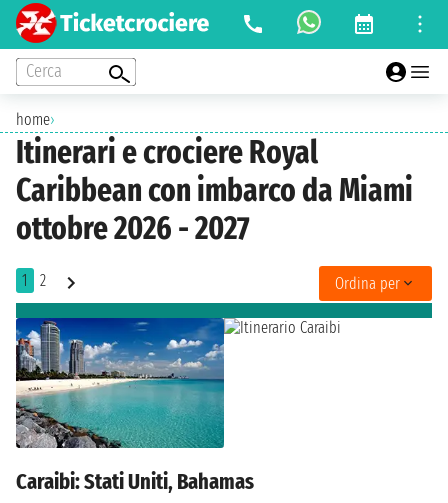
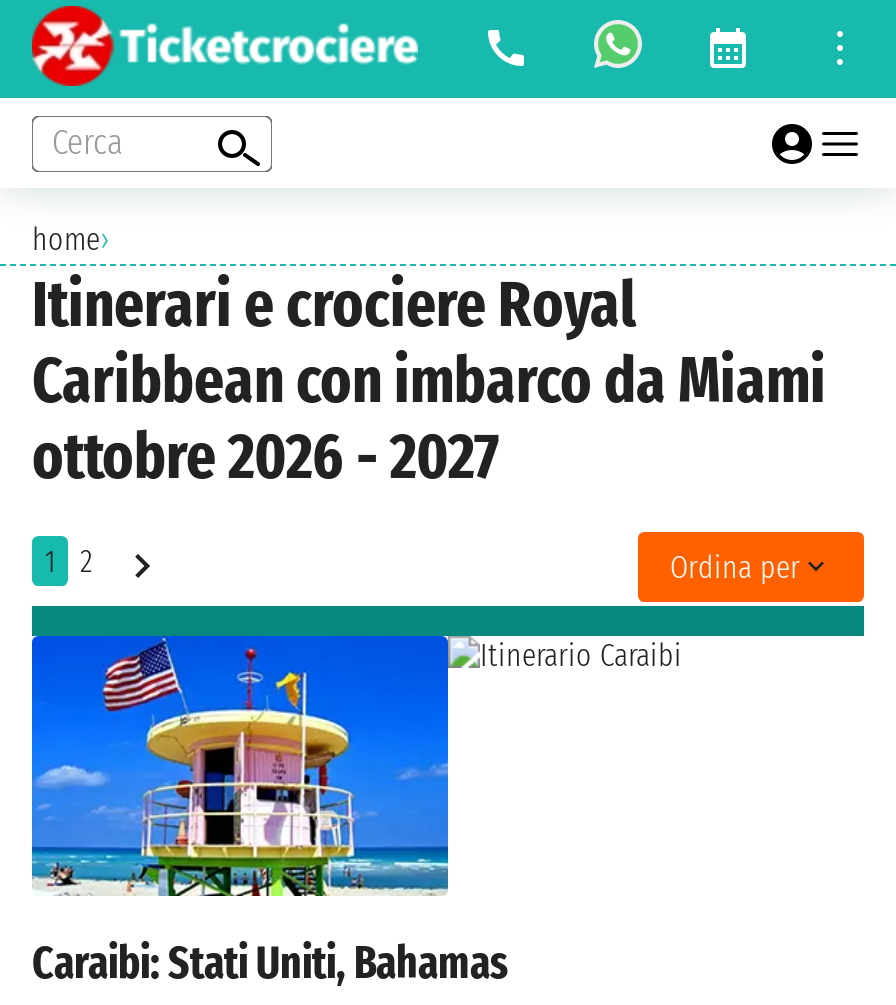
[15,318,225,449] [image] -> [30,636,450,898] [image]

